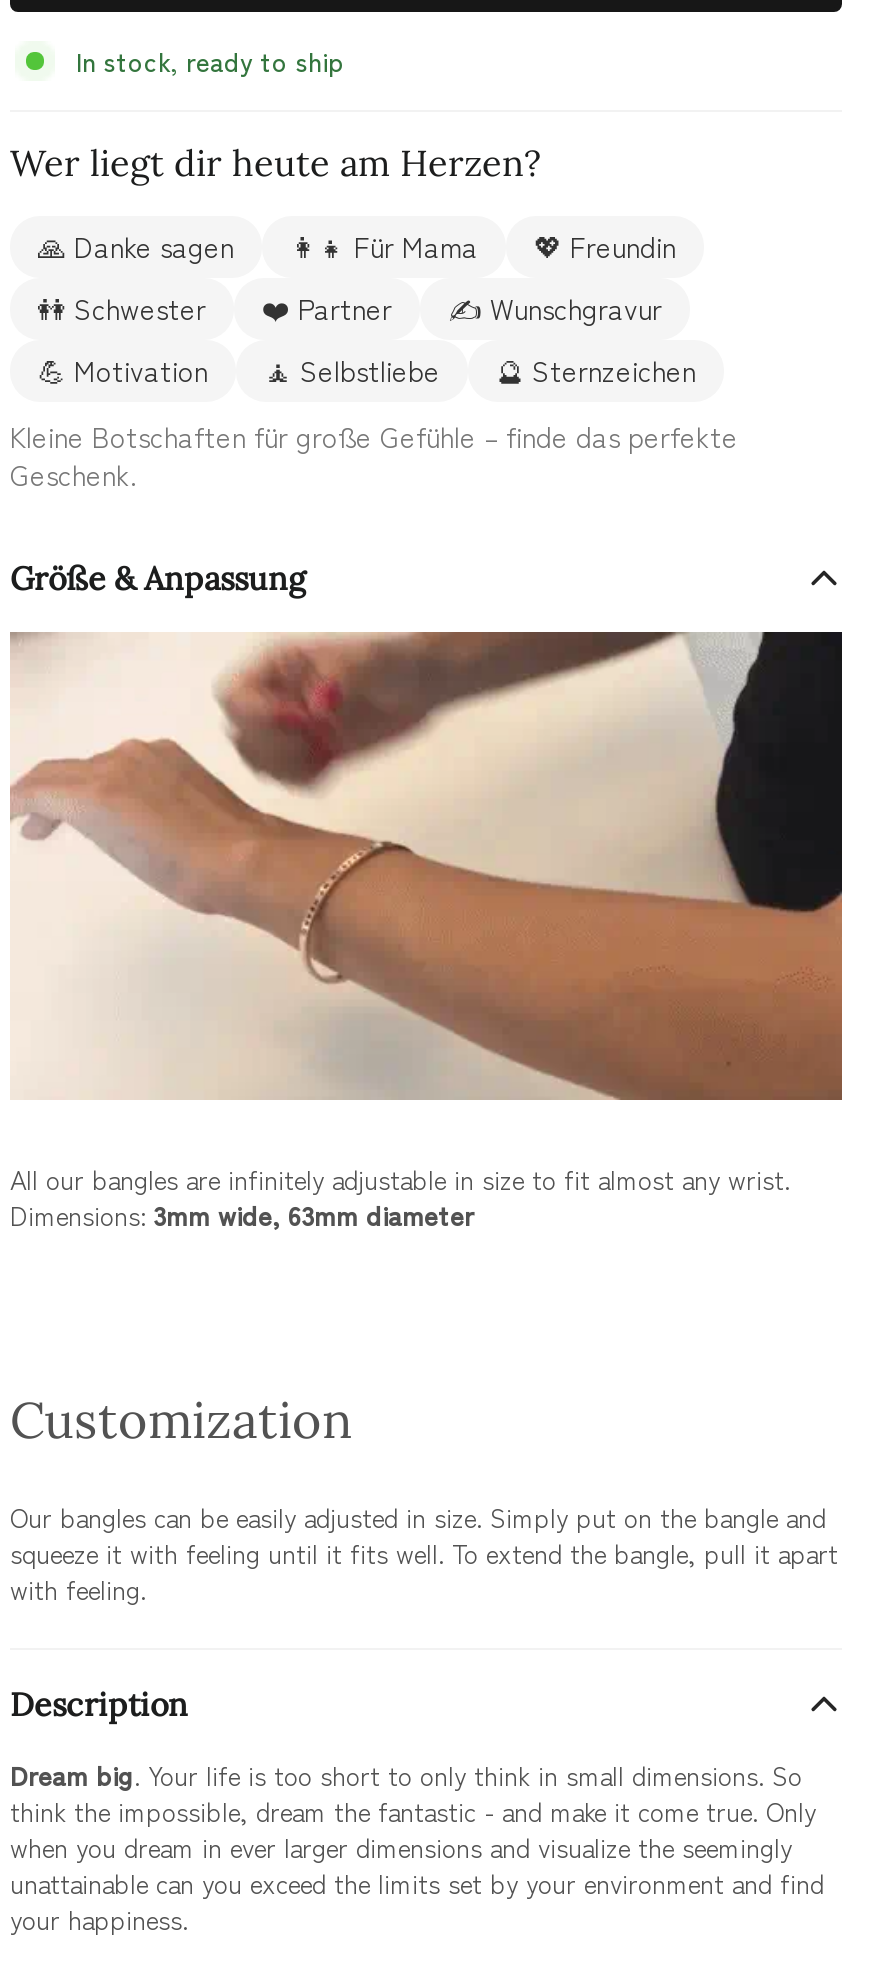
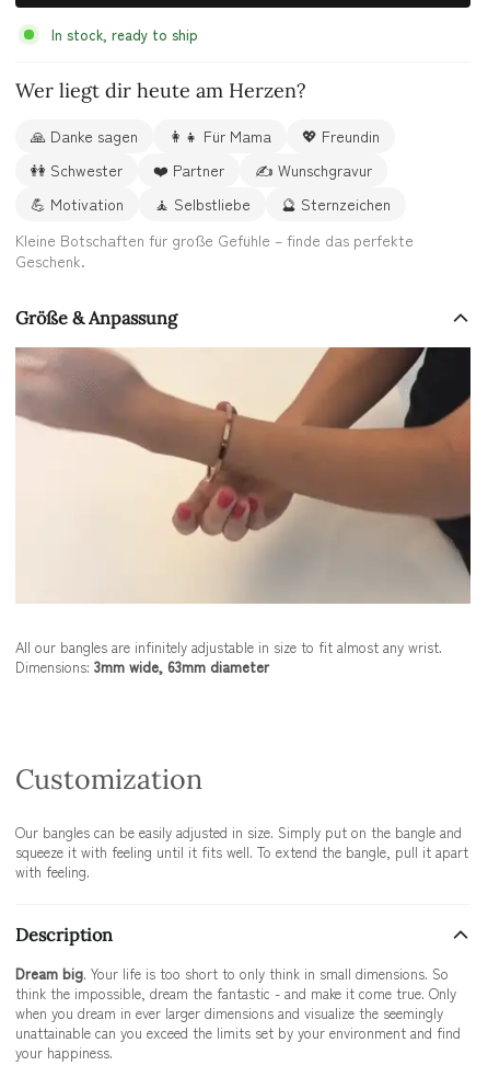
[10,630,844,1100] [image] -> [15,346,472,603] [image]

